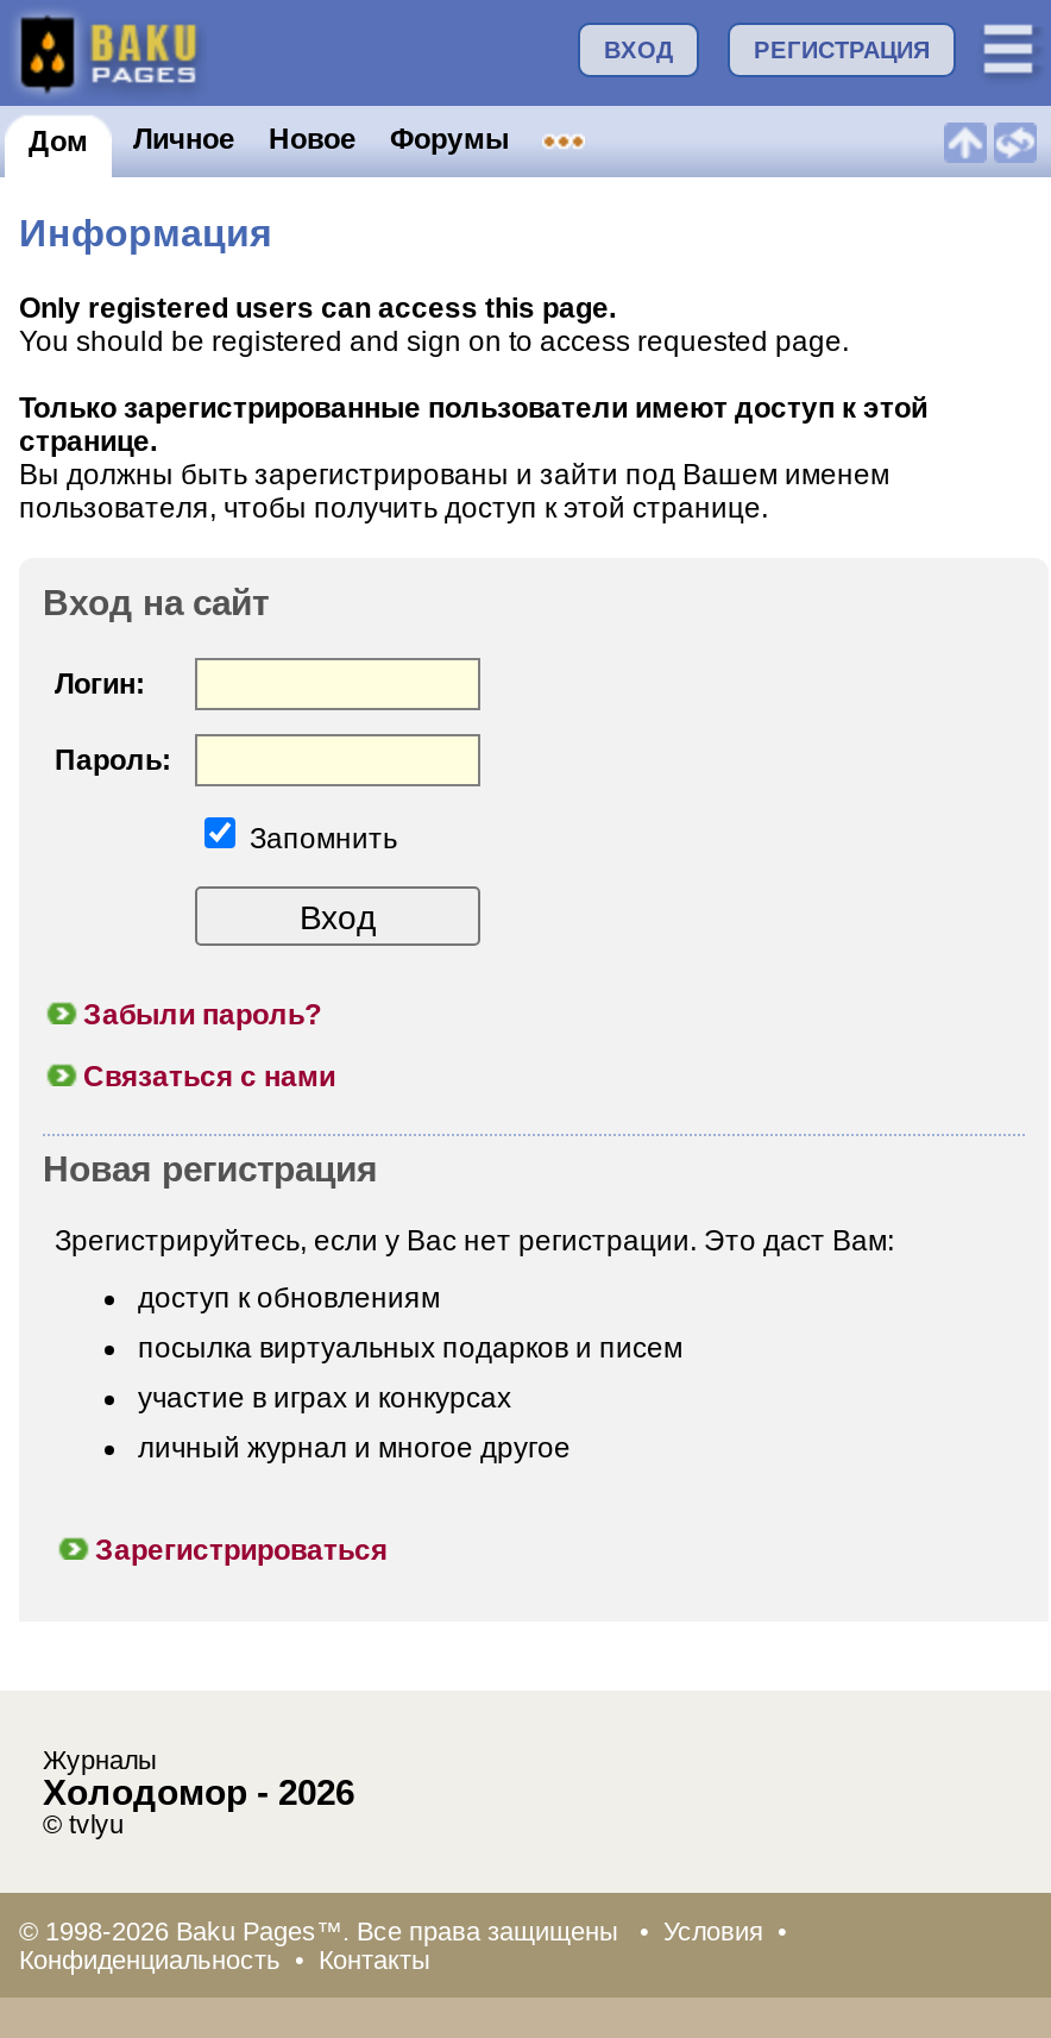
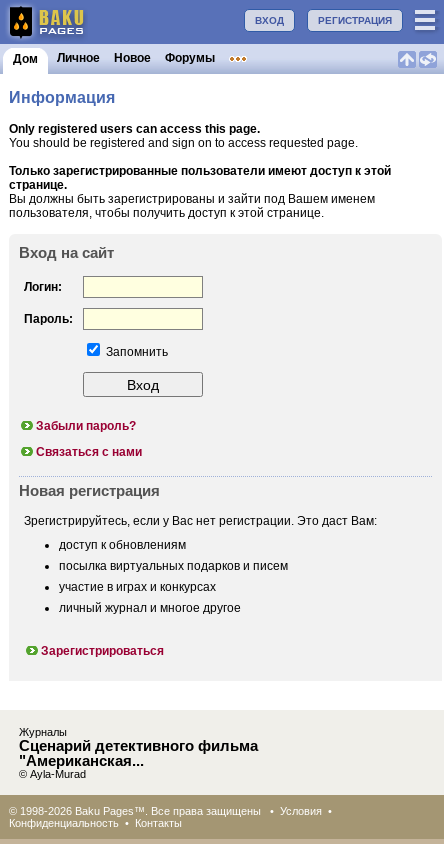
[43,1772,354,1838] Холодомор - 2026 | © tvlyu -> [19,736,258,779] Сценарий детективного фильма | "Американская... | © Ayla-Murad

